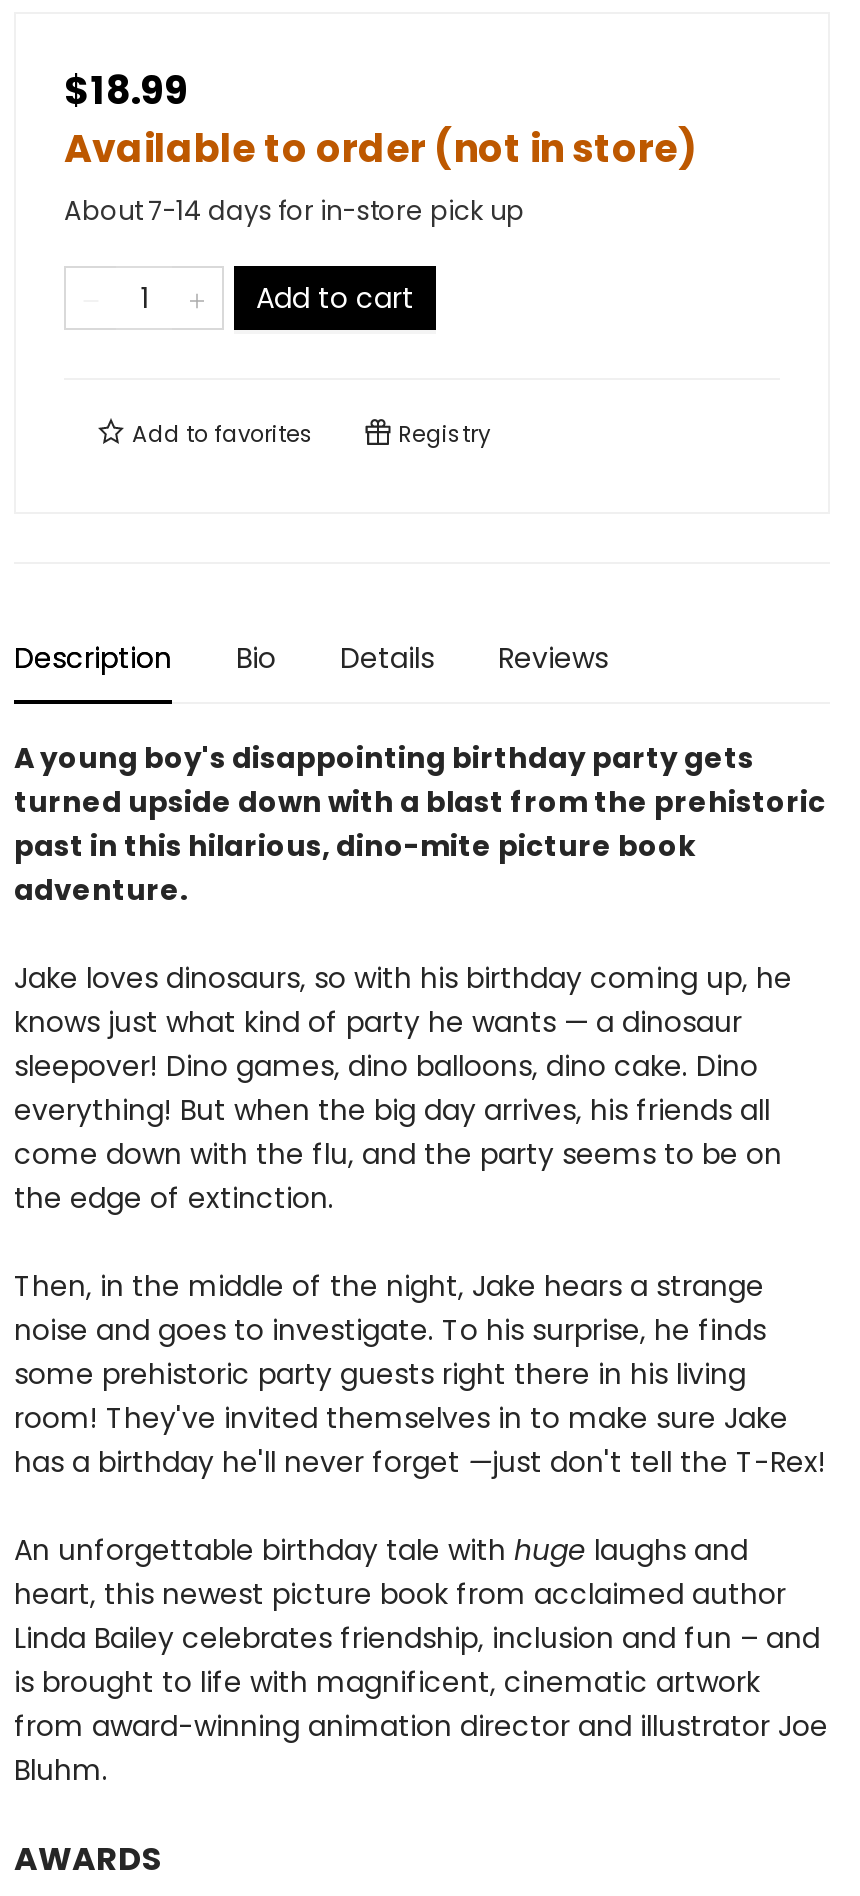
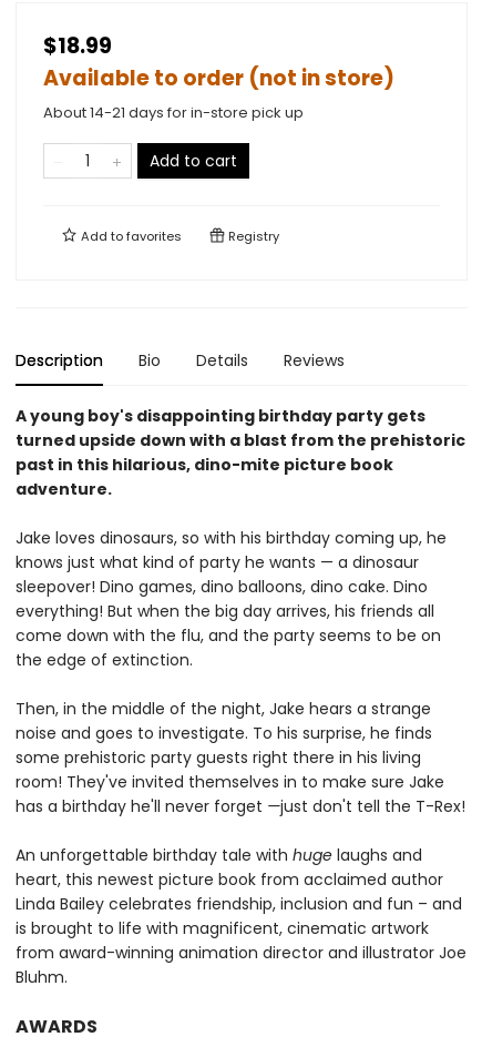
[64,192,524,230] About 7-14 days for in-store pick up -> [43,102,304,123] About 14-21 days for in-store pick up

